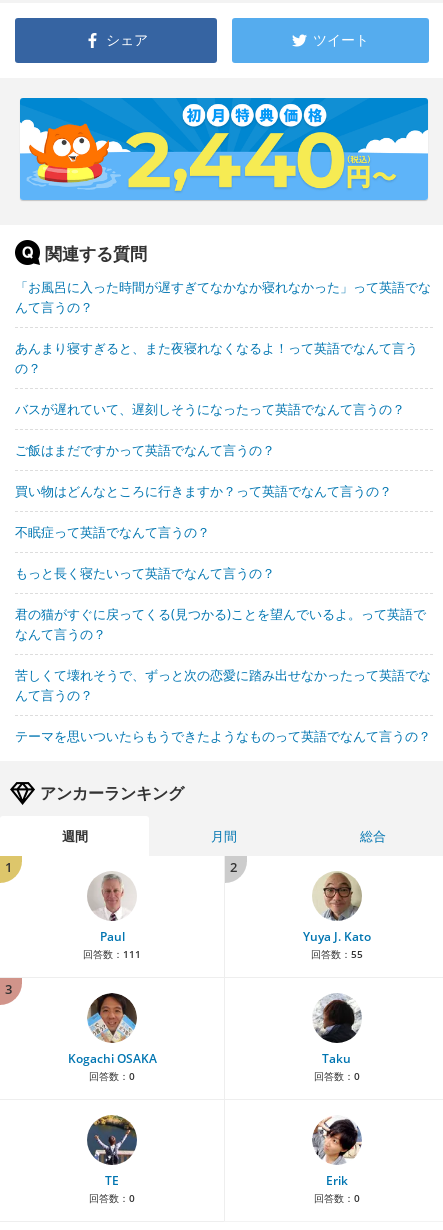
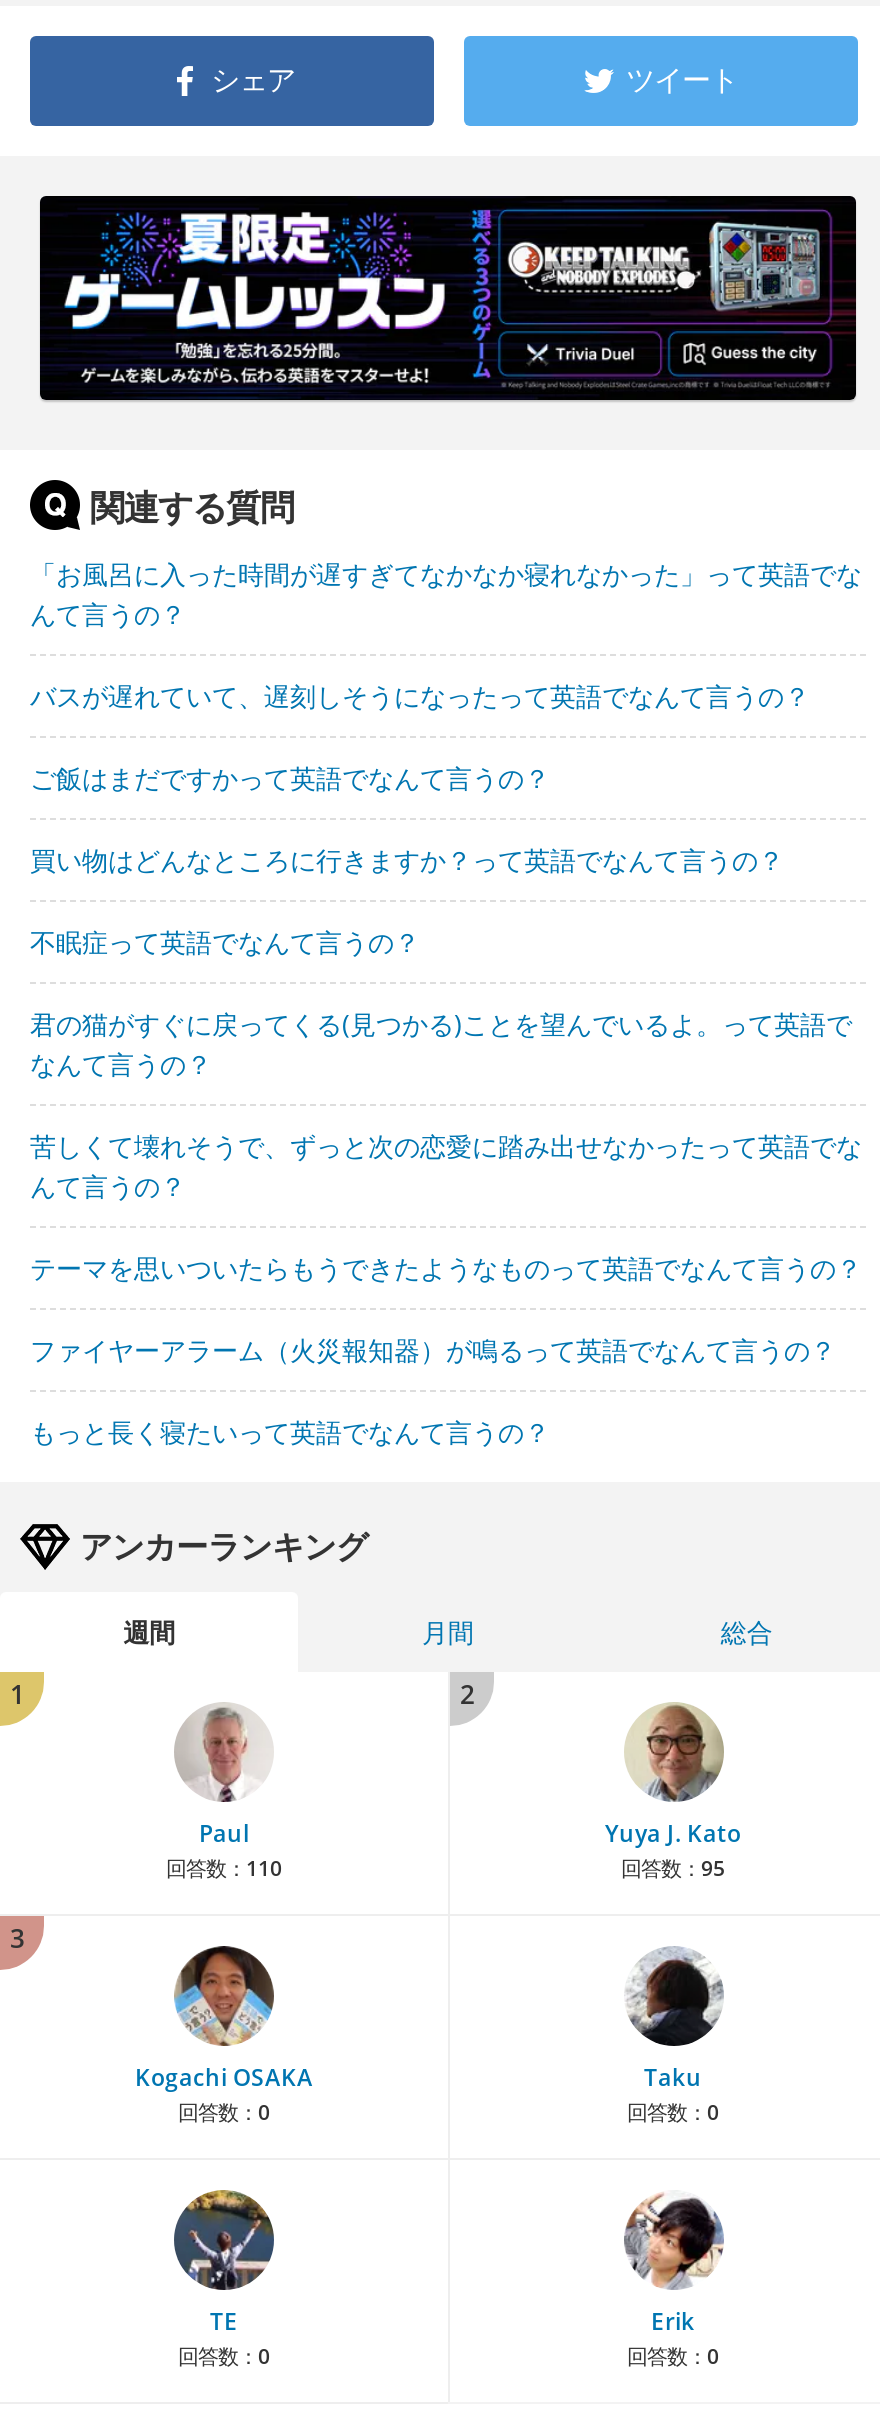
[19,97,429,201] [image] -> [38,194,858,402] [image]
[15,338,418,376] あんまり寝すぎると、また夜寝れなくなるよ！って英語でなんて言う | の？ -> none
moved [15,399,405,540] -> [30,677,810,959]: バスが遅れていて、遅刻しそうになったって英語でなんて言うの？ | ご飯はまだですかって英語でなんて言うの？ | 買い物はどんなところに行きますか？って英語でなんて言うの？ | 不眠症って英語でなんて言うの？
moved [15,563,275,581] -> [30,1413,550,1449]: もっと長く寝たいって英語でなんて言うの？
moved [15,604,431,744] -> [30,1005,862,1285]: 君の猫がすぐに戻ってくる(見つかる)ことを望んでいるよ。って英語で | なんて言うの？ | 苦しくて壊れそうで、ずっと次の恋愛に踏み出せなかったって英語でな | んて言うの？ | テーマを思いついたらもうできたようなものって英語でなんて言うの？
none -> [30,1331,836,1367] ファイヤーアラーム（火災報知器）が鳴るって英語でなんて言うの？
[83,946,141,960] 回答数：111 -> [166,1853,282,1881] 回答数：110
[310,946,362,960] 回答数：55 -> [621,1853,725,1881] 回答数：95

